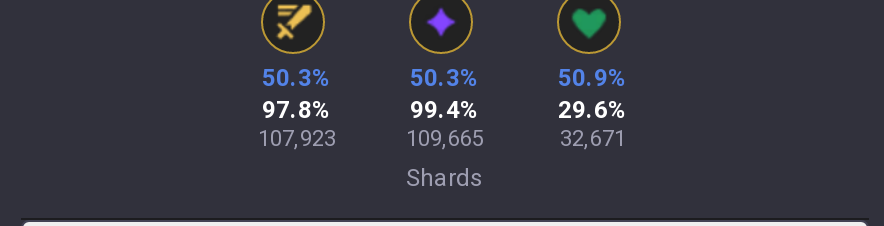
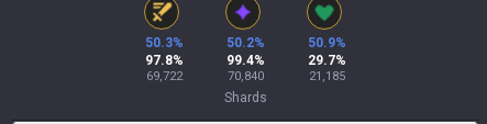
[410,64,480,92] 50.3% -> [226,35,264,50] 50.2%
[558,96,628,124] 29.6% -> [307,53,346,68] 29.7%
[258,126,336,152] 107,923 -> [146,69,182,83] 69,722
[406,126,484,152] 109,665 -> [227,69,263,83] 70,840
[560,126,626,152] 32,671 -> [308,69,345,83] 21,185

